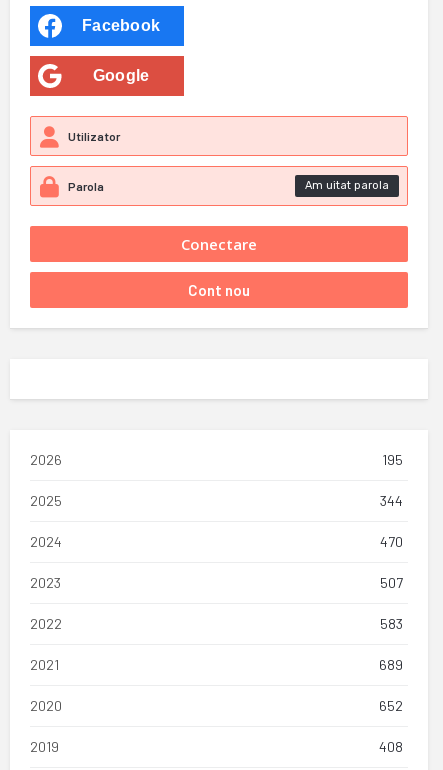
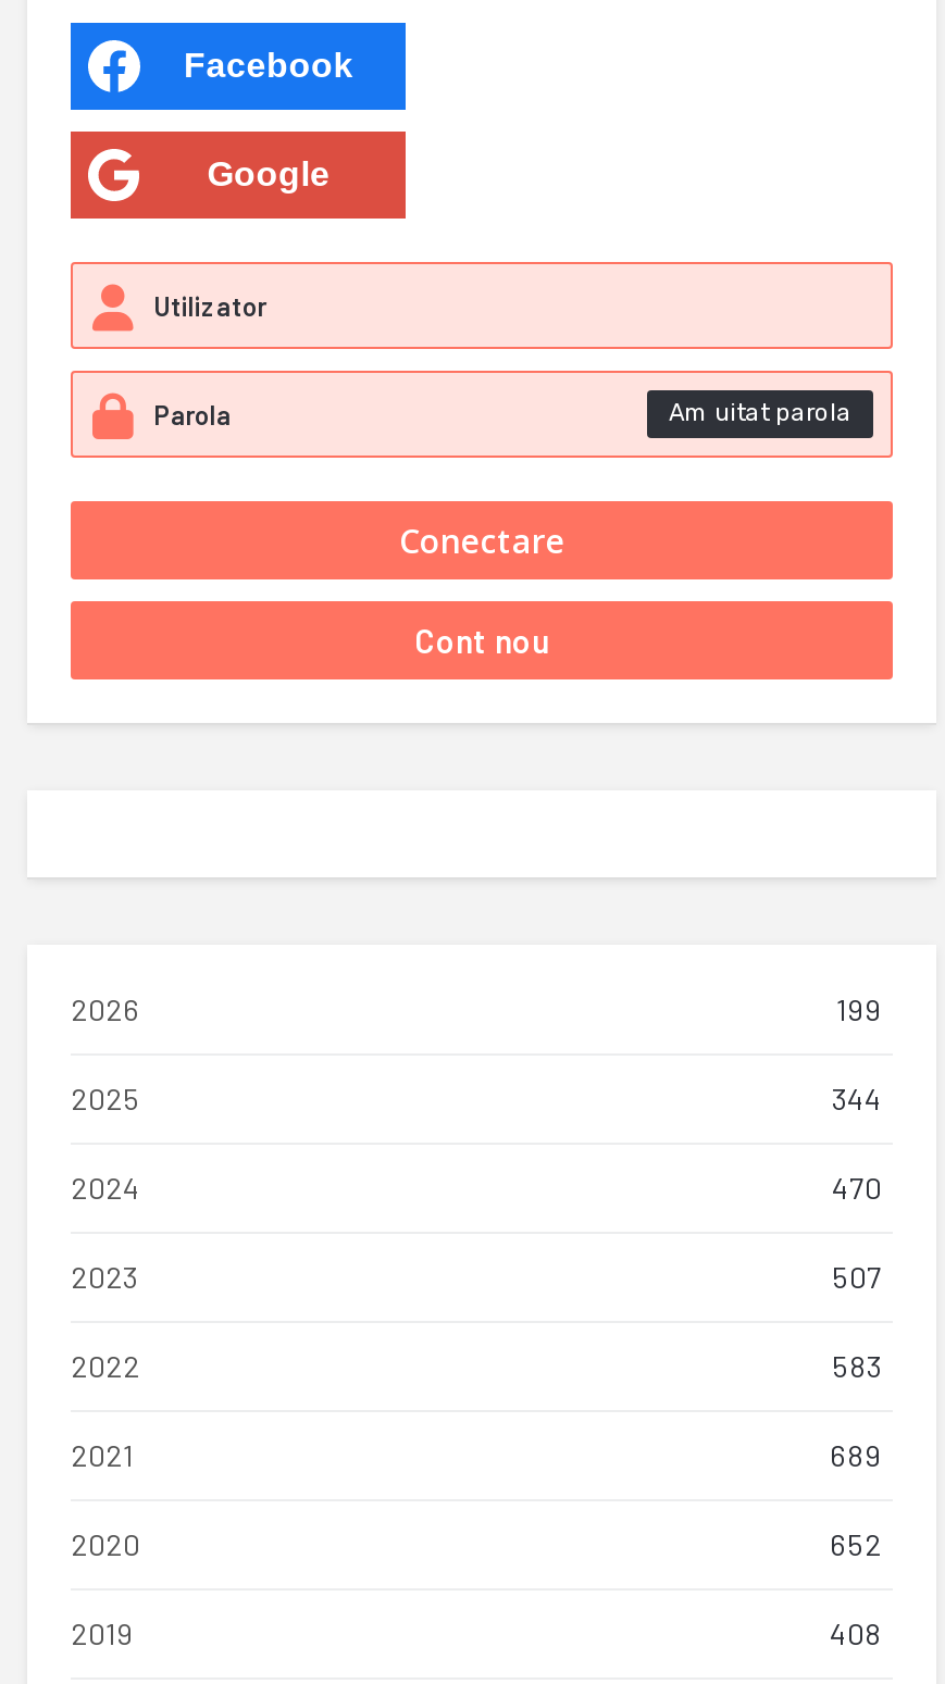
[382,451,403,468] 195 -> [836,991,882,1028] 199

